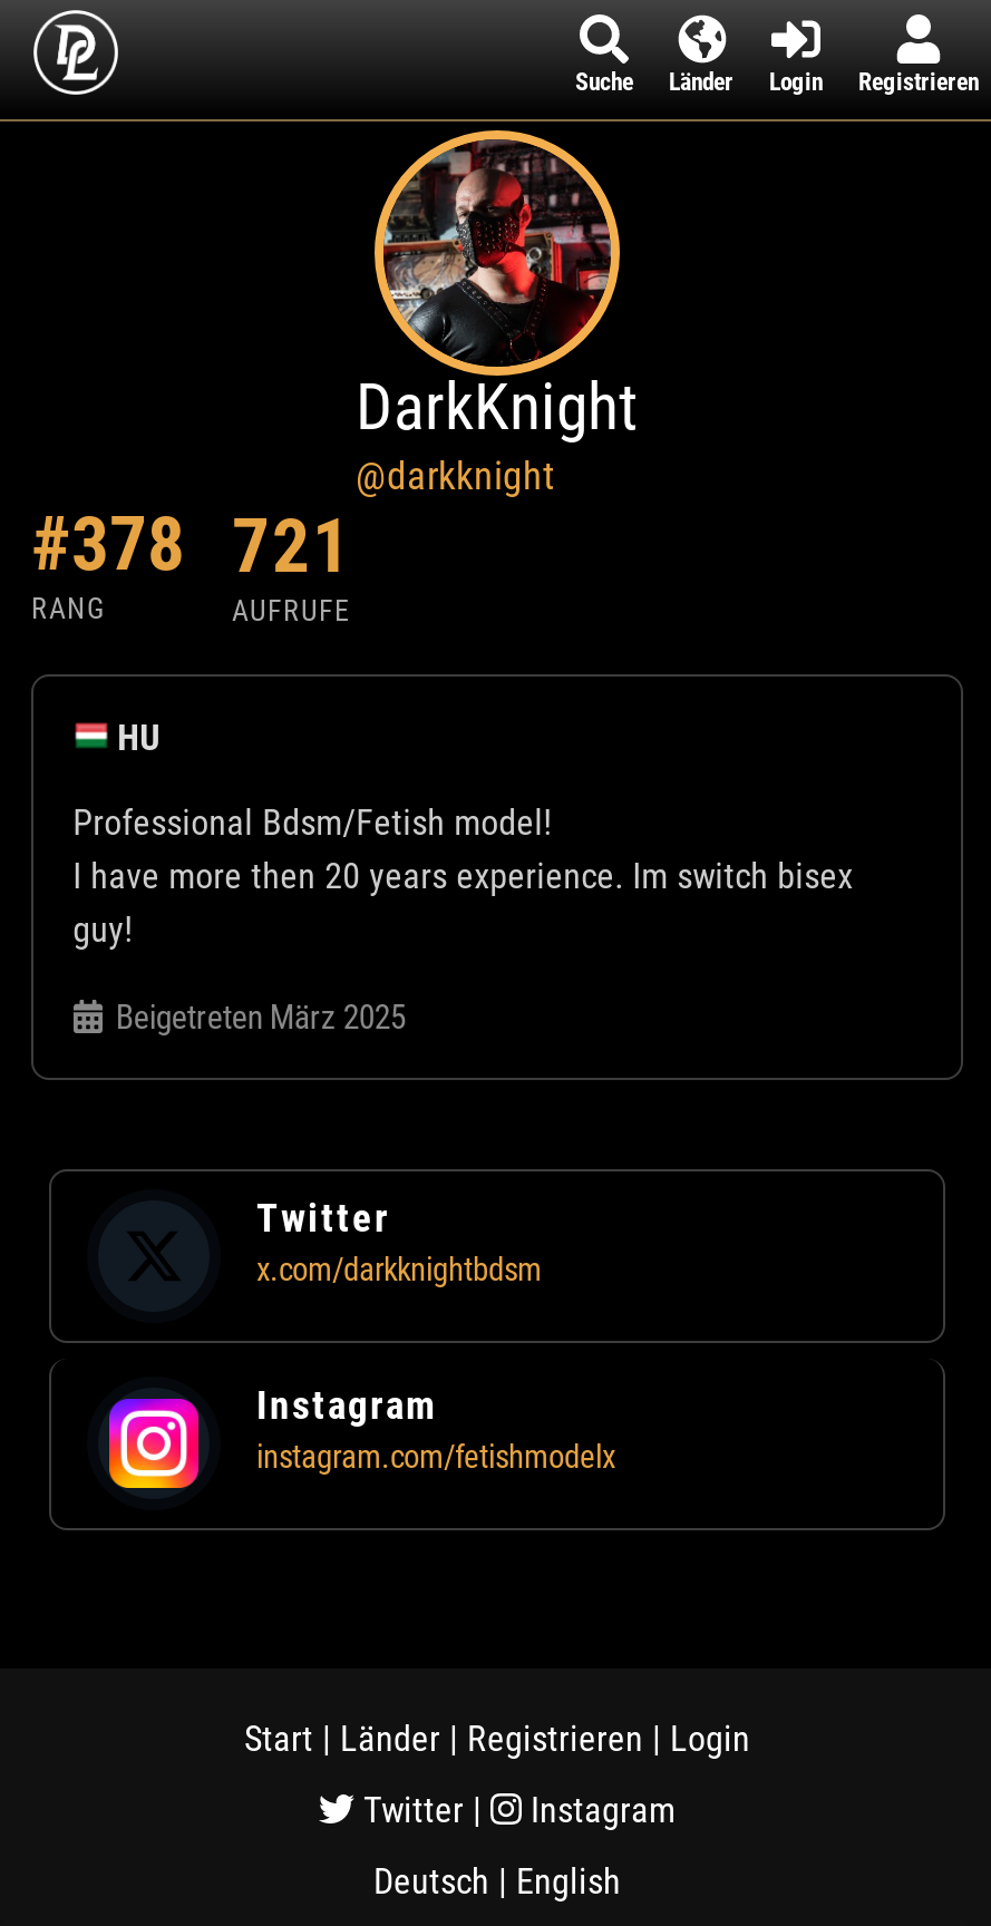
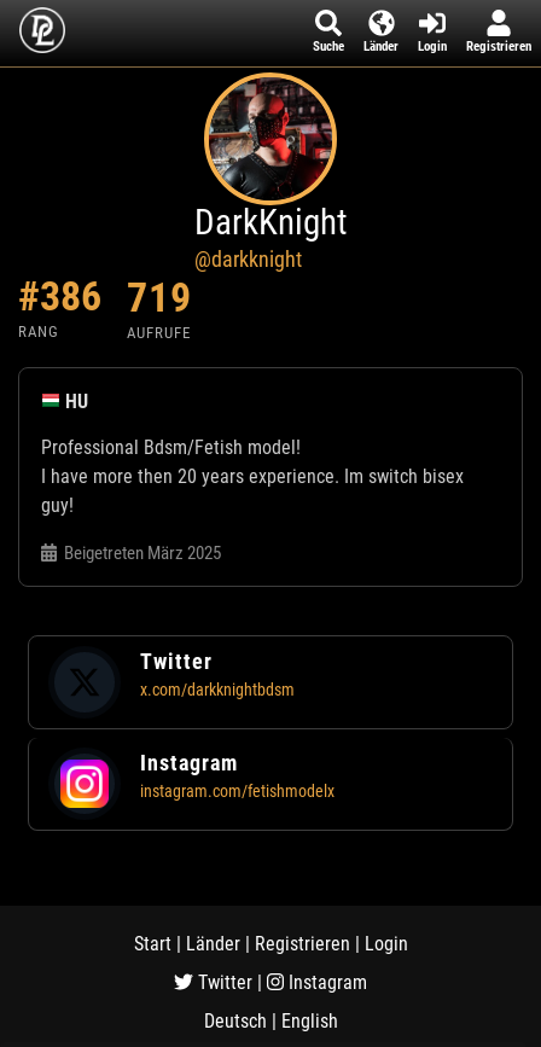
[31,501,185,588] #378 -> [18,273,101,320] #386
[232,504,352,591] 721 -> [127,275,192,322] 719

